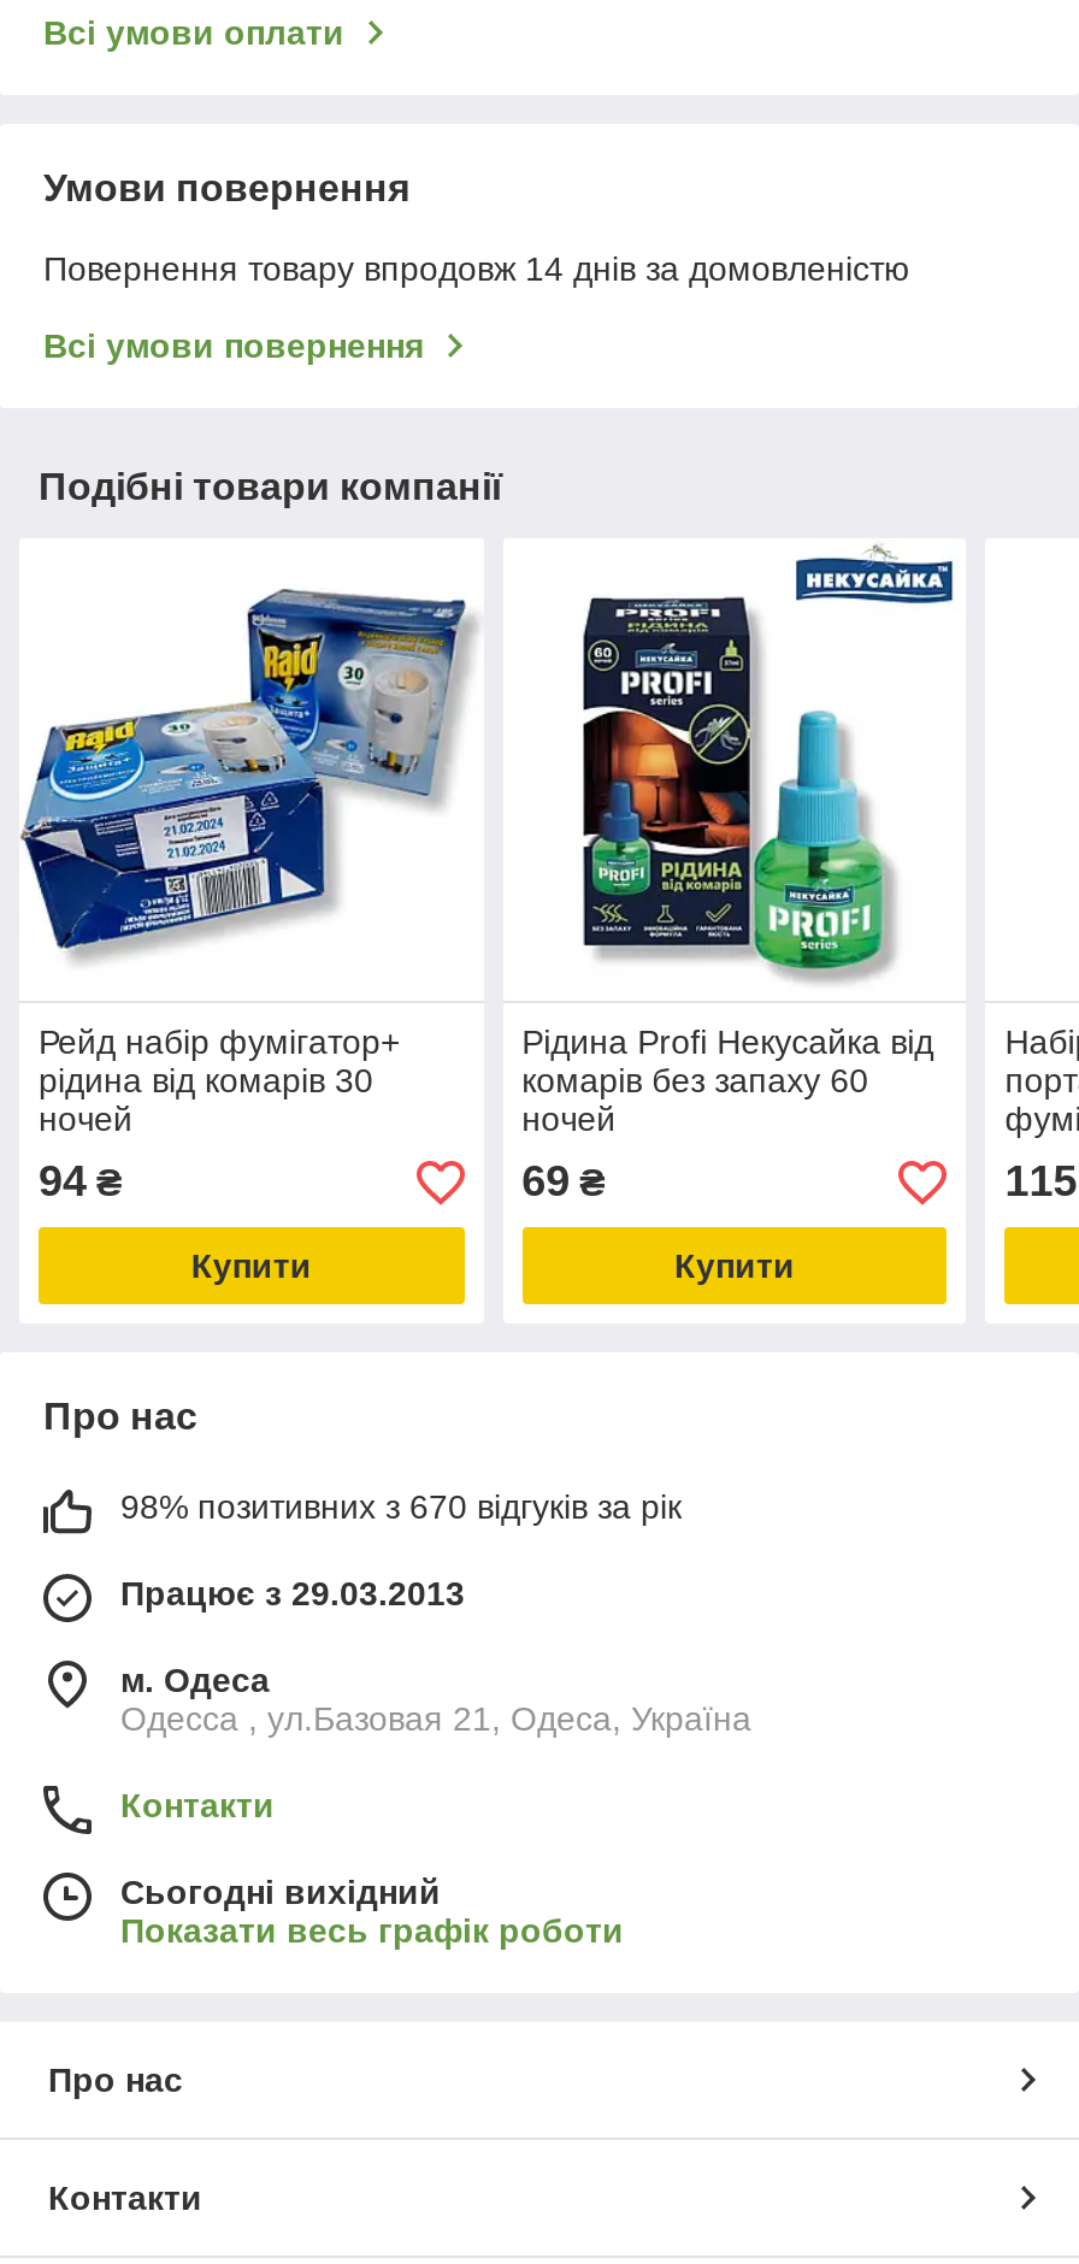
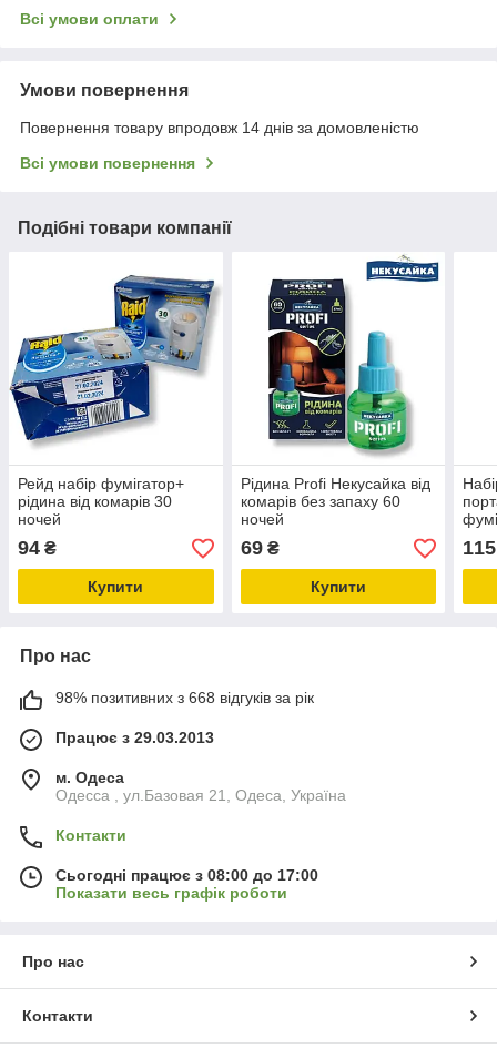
[120,1488,682,1527] 98% позитивних з 670 відгуків за рік -> [55,689,314,707] 98% позитивних з 668 відгуків за рік
[120,1874,441,1912] Сьогодні вихідний -> [55,867,318,884] Сьогодні працює з 08:00 до 17:00

